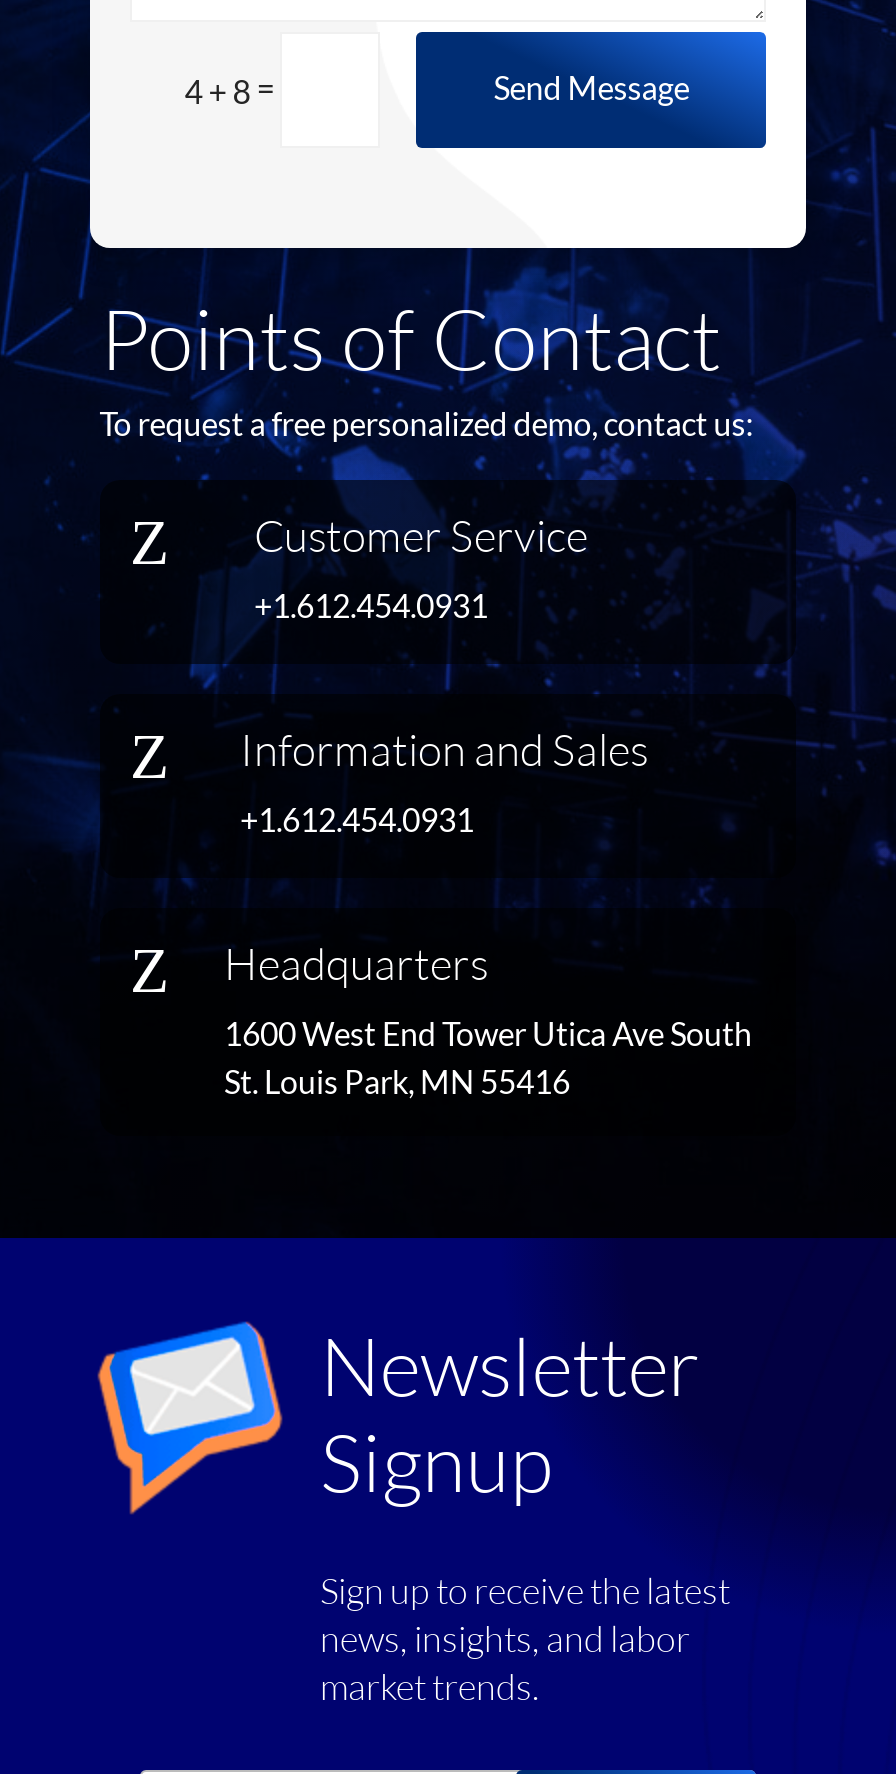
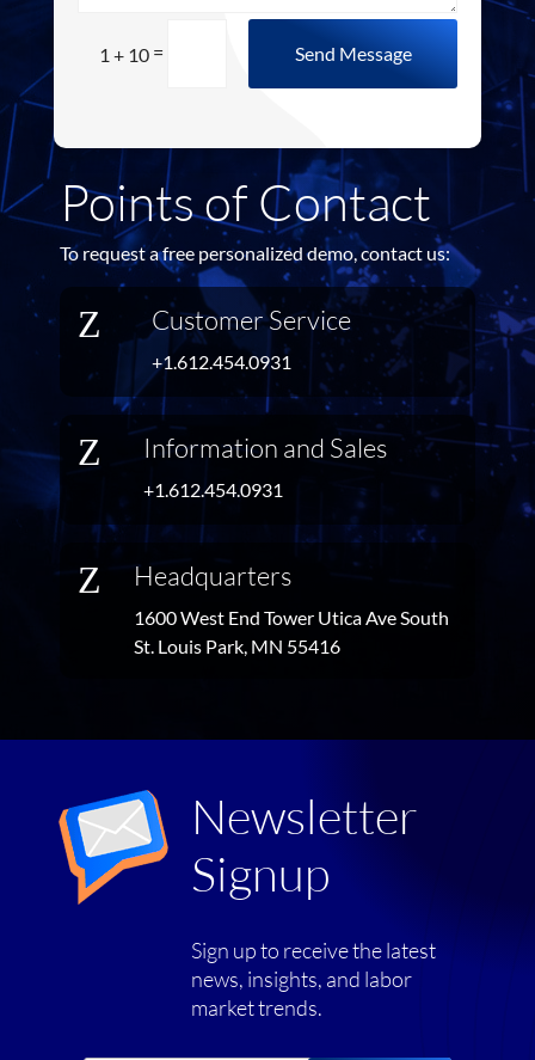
[184,68,280,110] 4 + 8 = -> [99,41,167,66] 1 + 10 =

